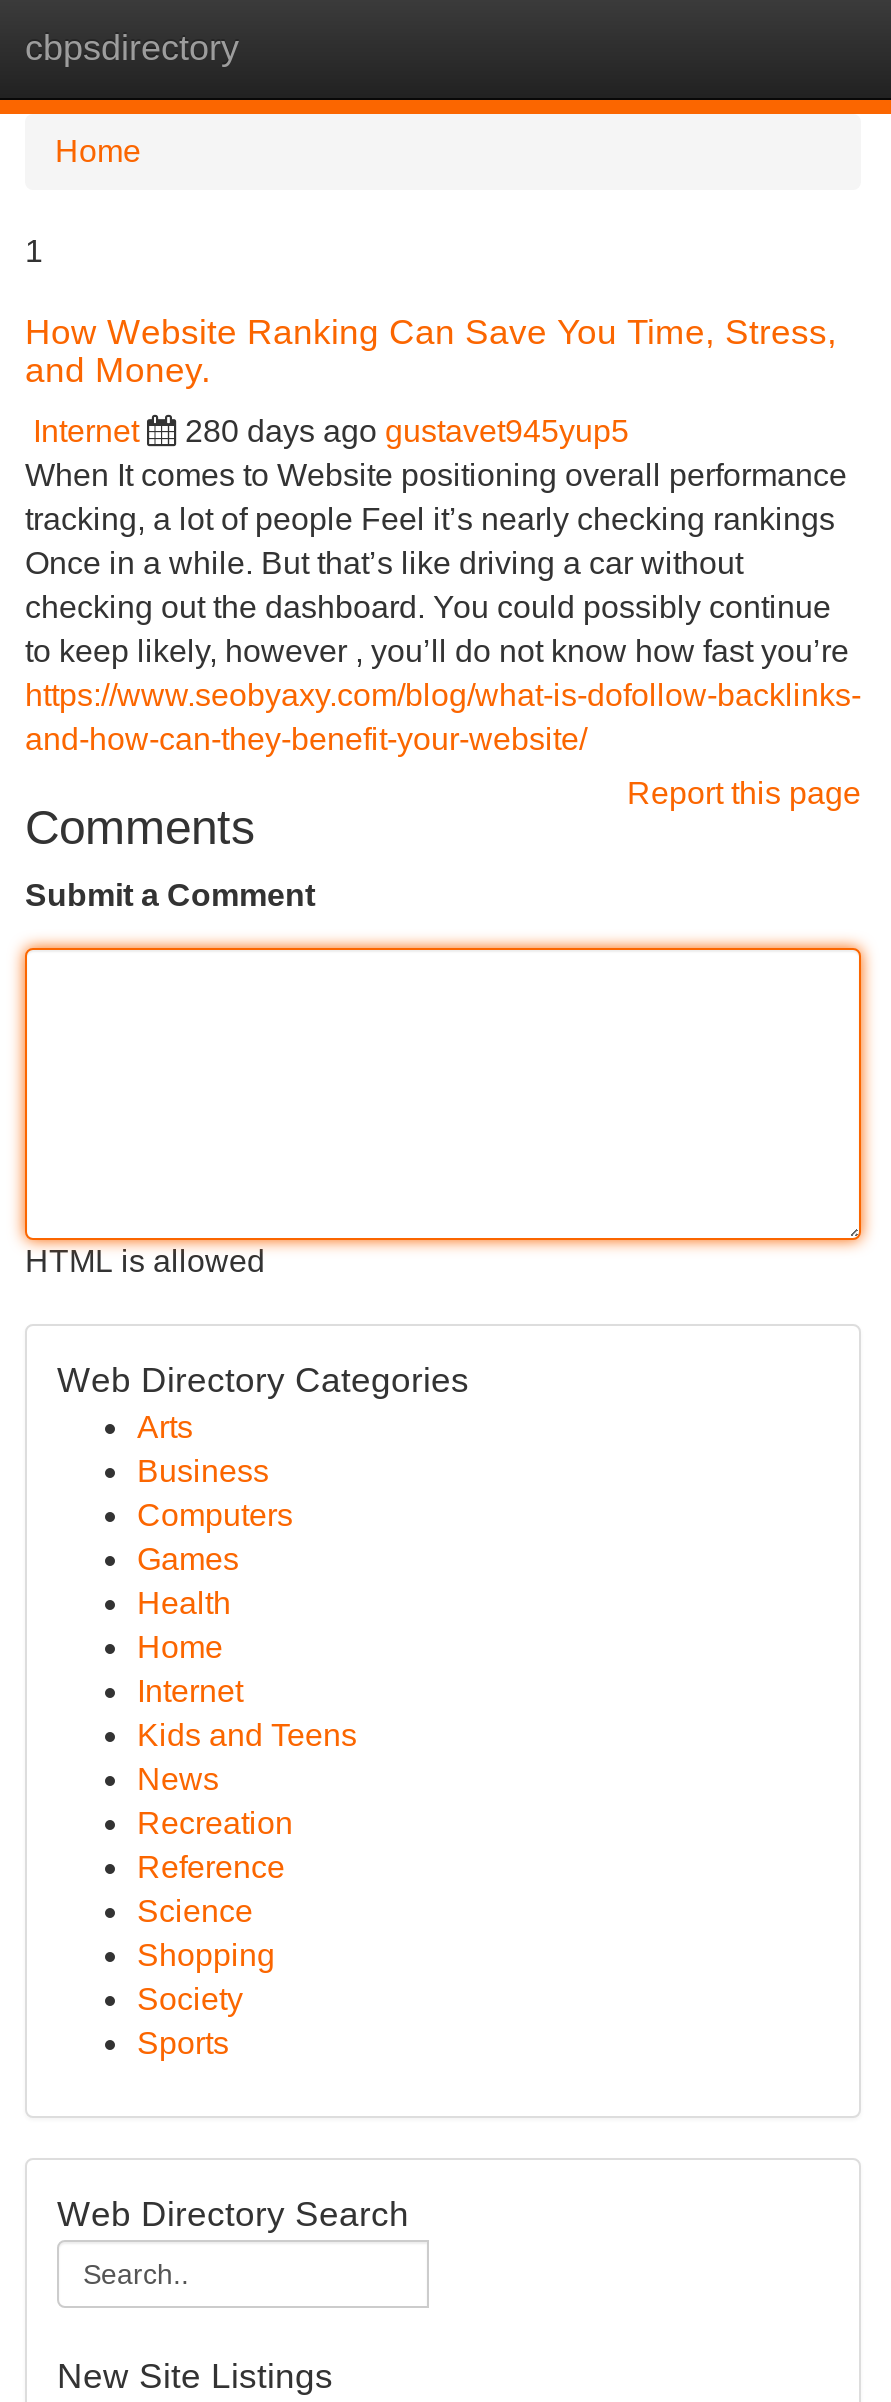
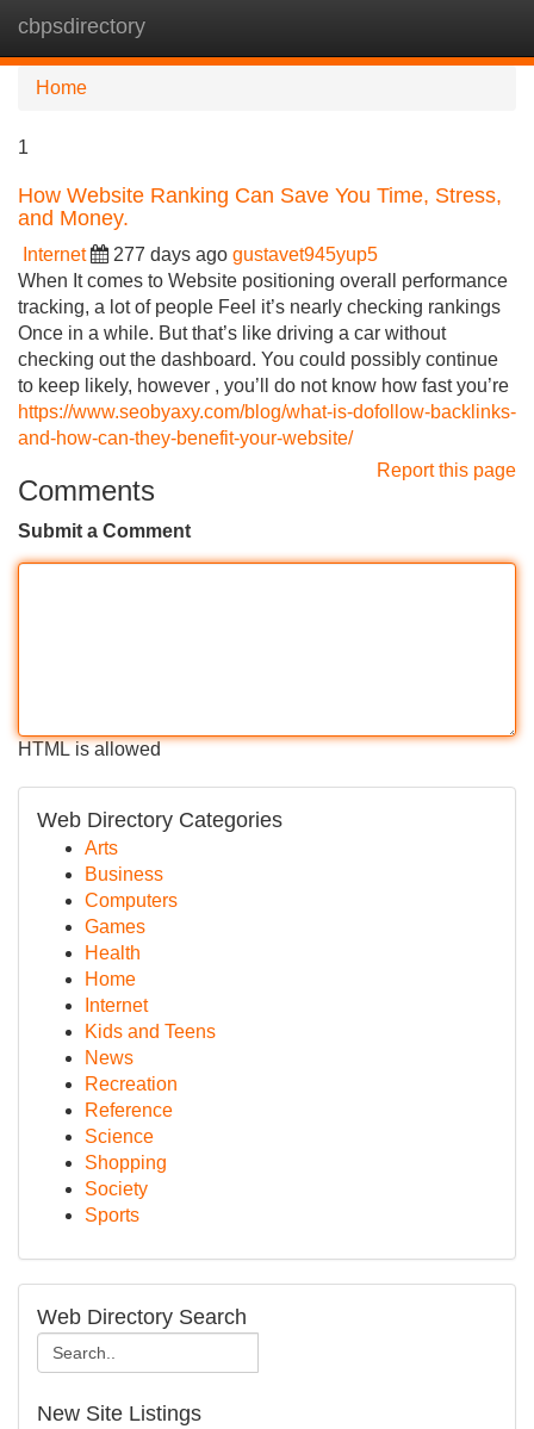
[185,414,629,448] 280 days ago gustavet945yup5 -> [113,244,378,265] 277 days ago gustavet945yup5

